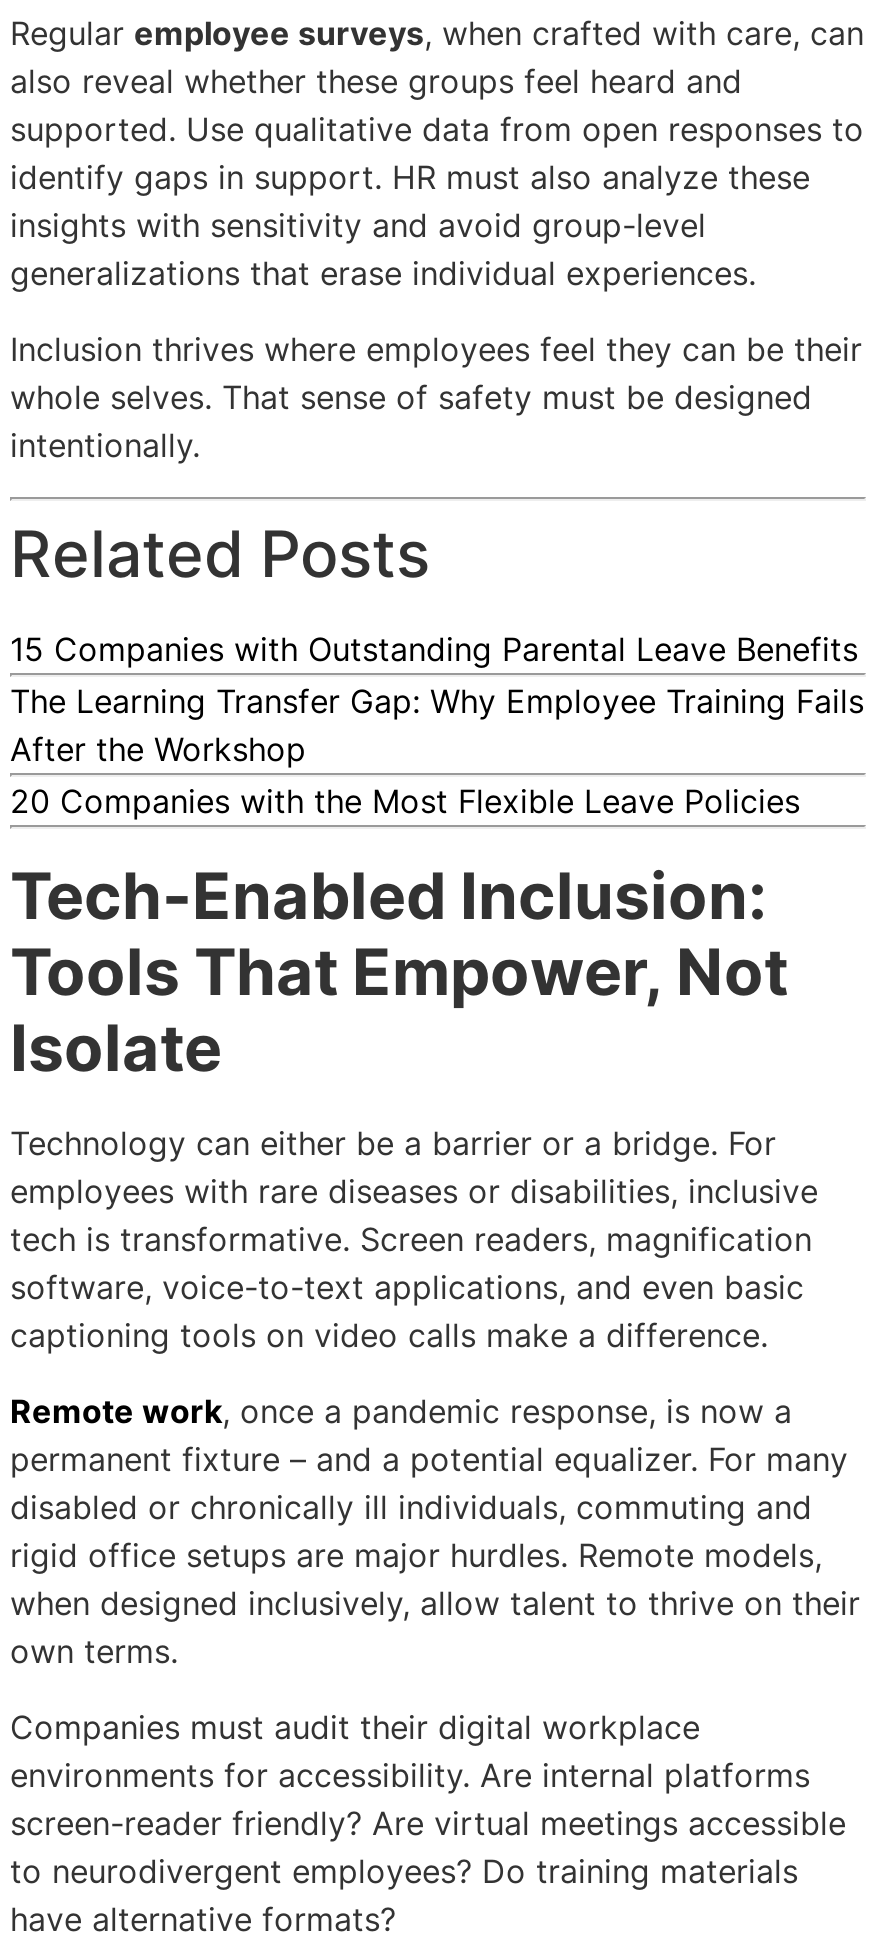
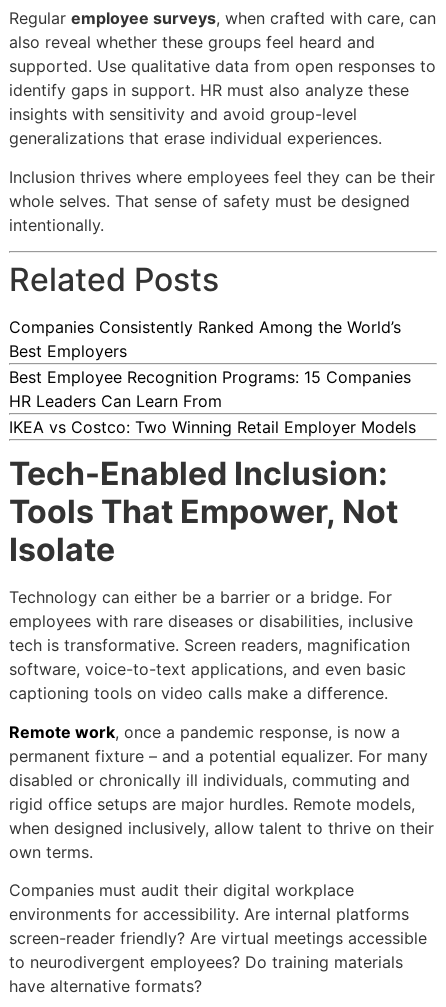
[10,630,864,822] 15 Companies with Outstanding Parental Leave Benefits | The Learning Transfer Gap: Why Employee Training Fails | After the Workshop | 20 Companies with the Most Flexible Leave Policies -> [9,317,416,437] Companies Consistently Ranked Among the World’s | Best Employers | Best Employee Recognition Programs: 15 Companies | HR Leaders Can Learn From | IKEA vs Costco: Two Winning Retail Employer Models

